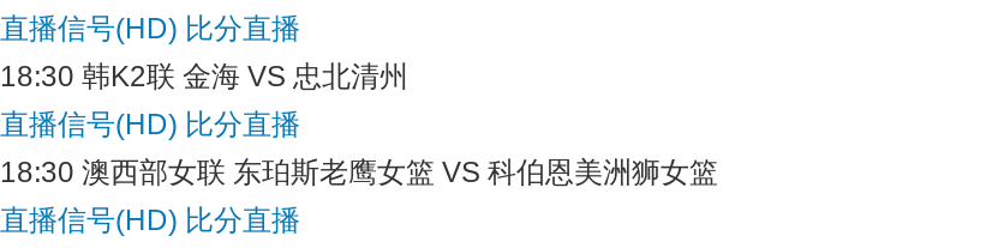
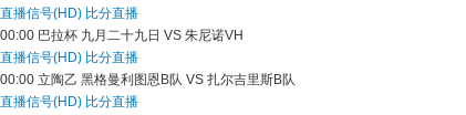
[0,60,408,93] 18:30 韩K2联金海 VS 忠北清州 -> [0,28,244,43] 00:00 巴拉杯九月二十九日 VS 朱尼诺VH
[0,156,718,189] 18:30 澳西部女联东珀斯老鹰女篮 VS 科伯恩美洲狮女篮 -> [0,72,296,87] 00:00 立陶乙黑格曼利图恩B队 VS 扎尔吉里斯B队

